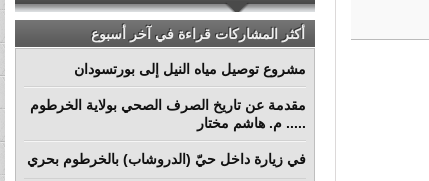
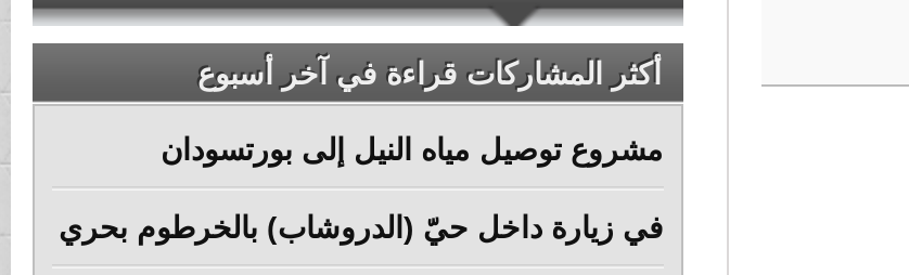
[30,97,306,131] مقدمة عن تاريخ الصرف الصحي بولاية الخرطوم | ..... م. هاشم مختار -> none

